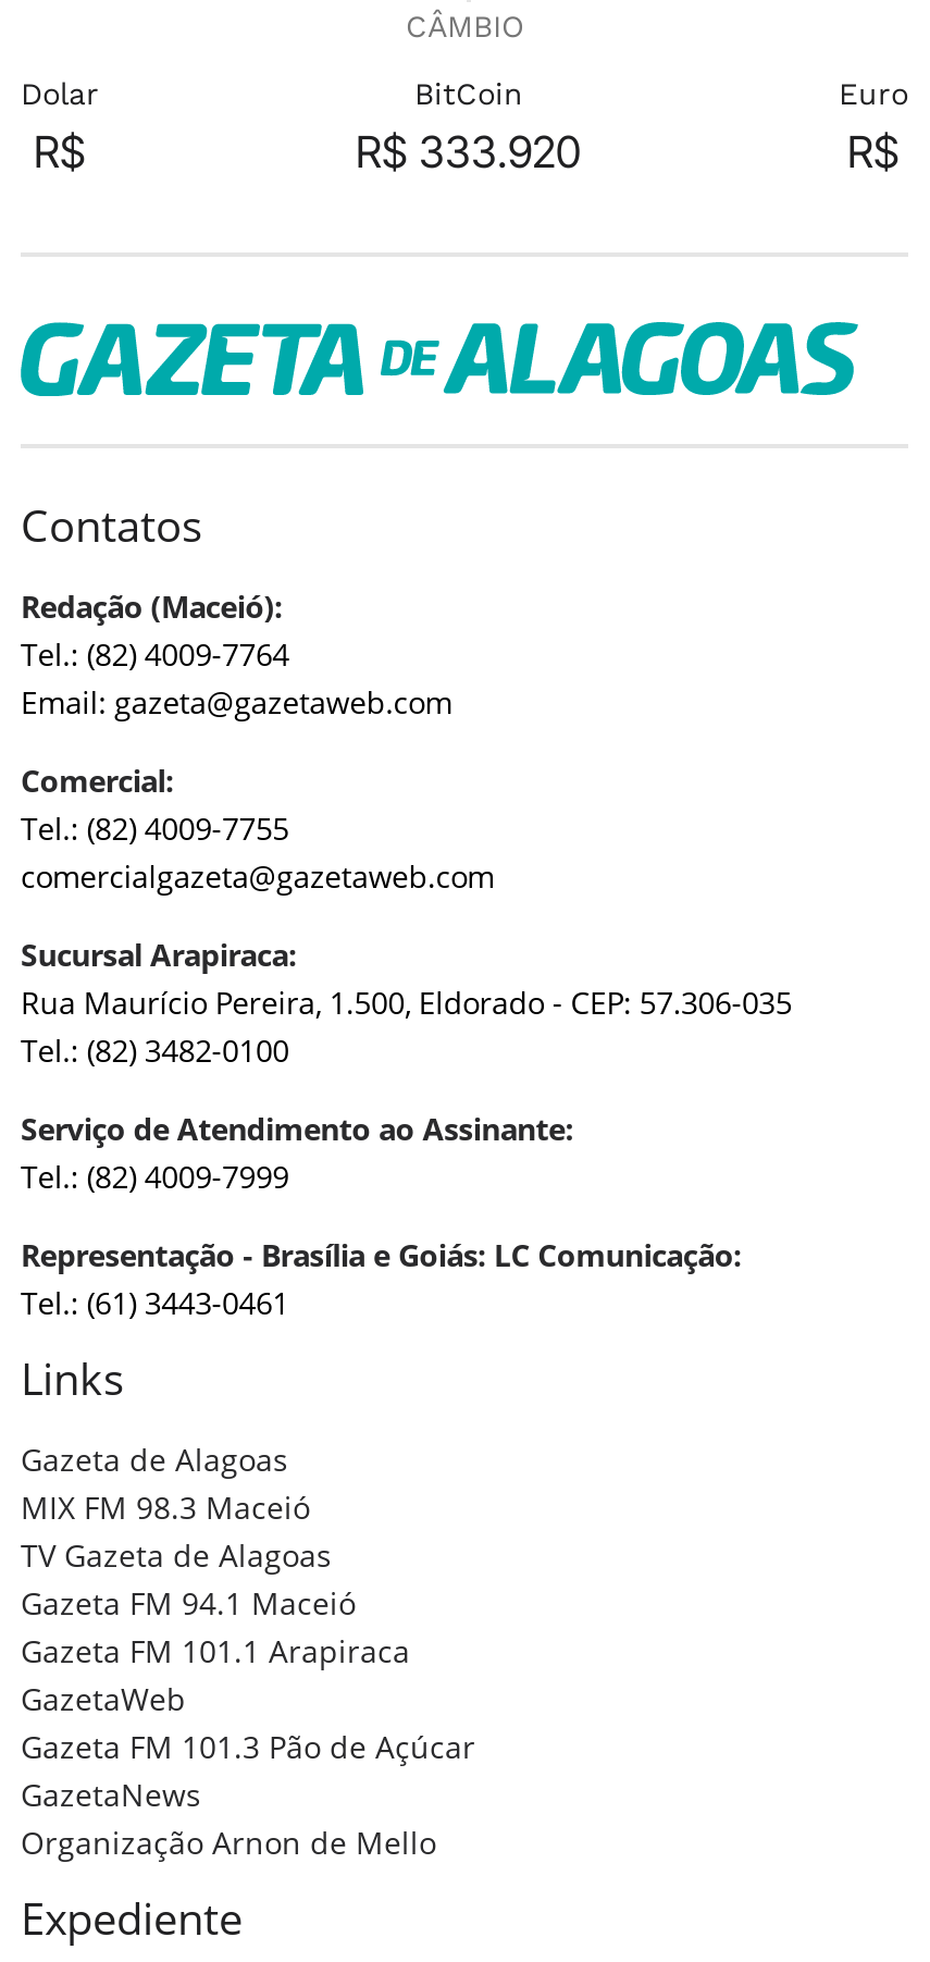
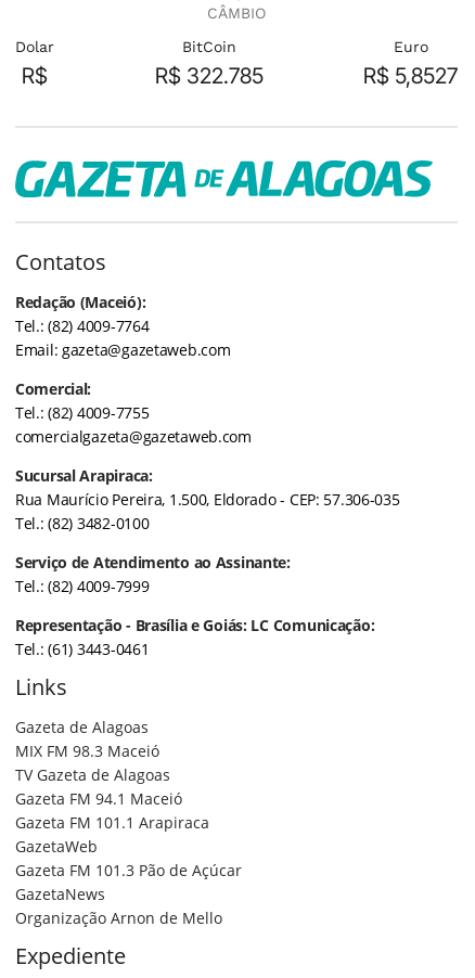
[356,126,582,178] R$ 333.920 -> [155,63,263,89] R$ 322.785
[847,126,900,178] R$ -> [363,63,458,89] R$ 5,8527

